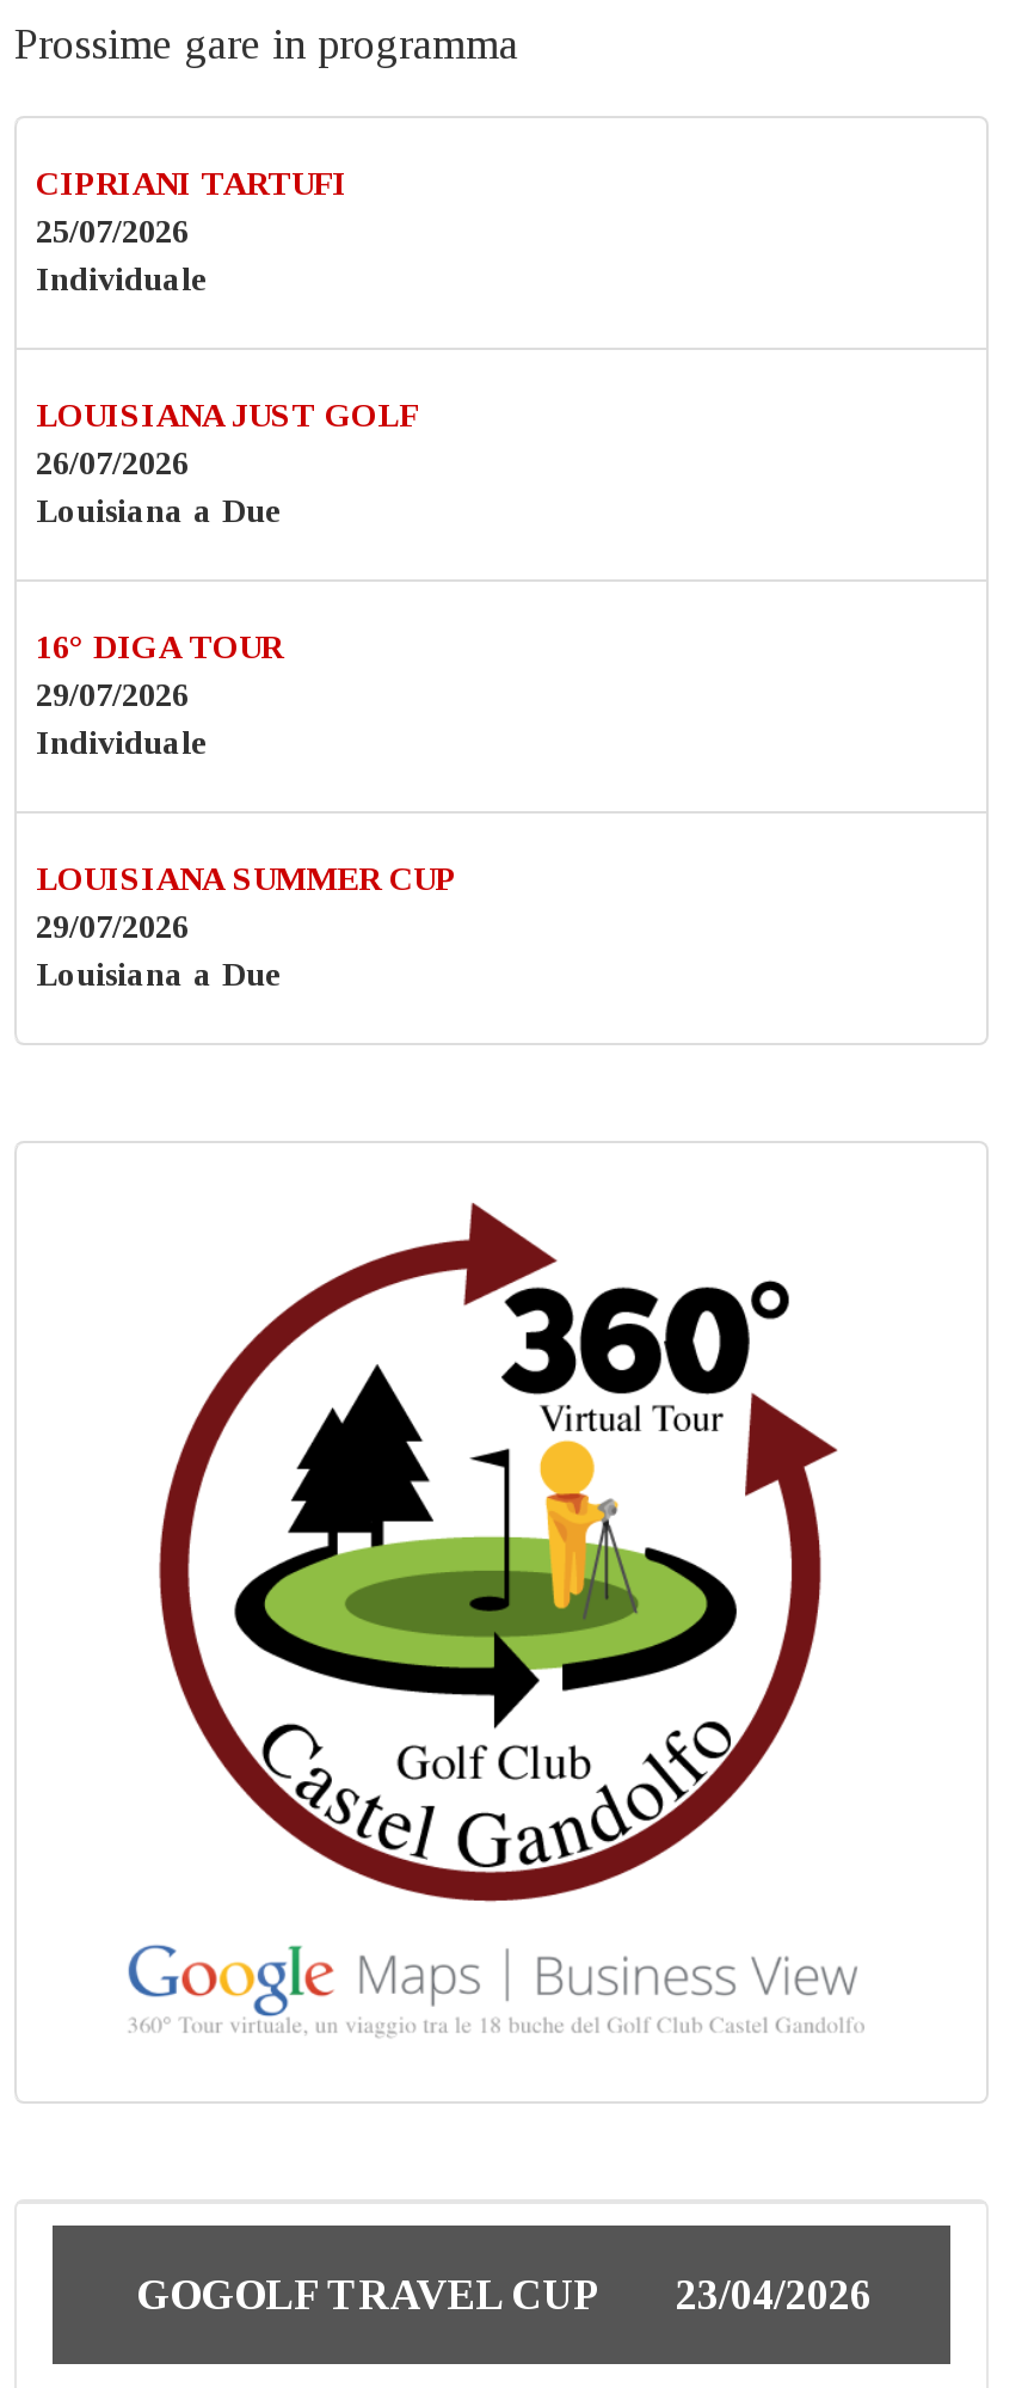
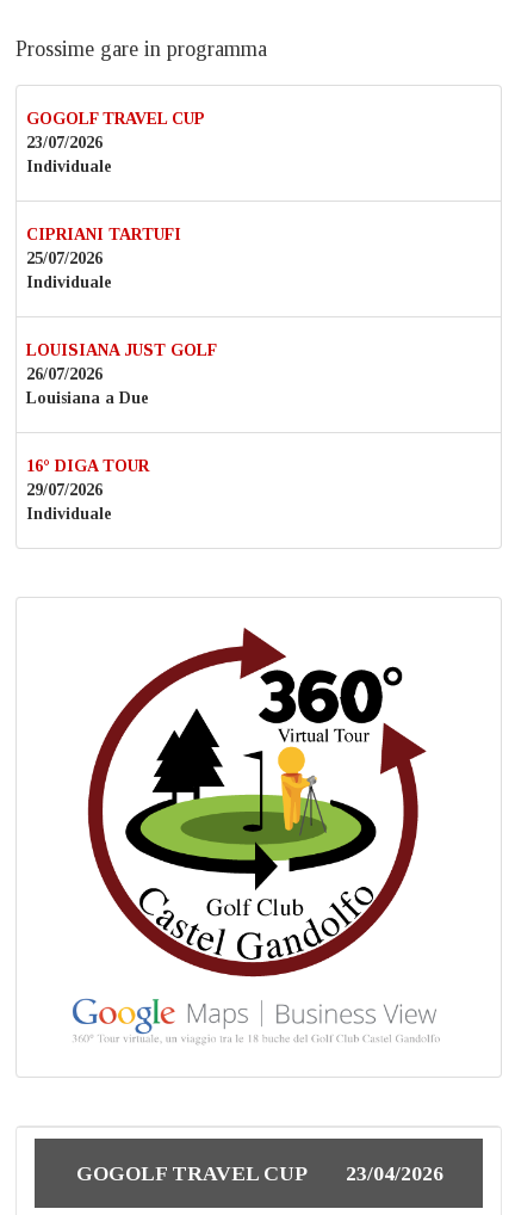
none -> [26,110,205,175] GOGOLF TRAVEL CUP | 23/07/2026 | Individuale
moved [36,166,418,761] -> [26,226,217,523]: CIPRIANI TARTUFI | 25/07/2026 | Individuale | ... | 29/07/2026 | Individuale
[36,861,456,993] LOUISIANA SUMMER CUP | 29/07/2026 | Louisiana a Due -> none

